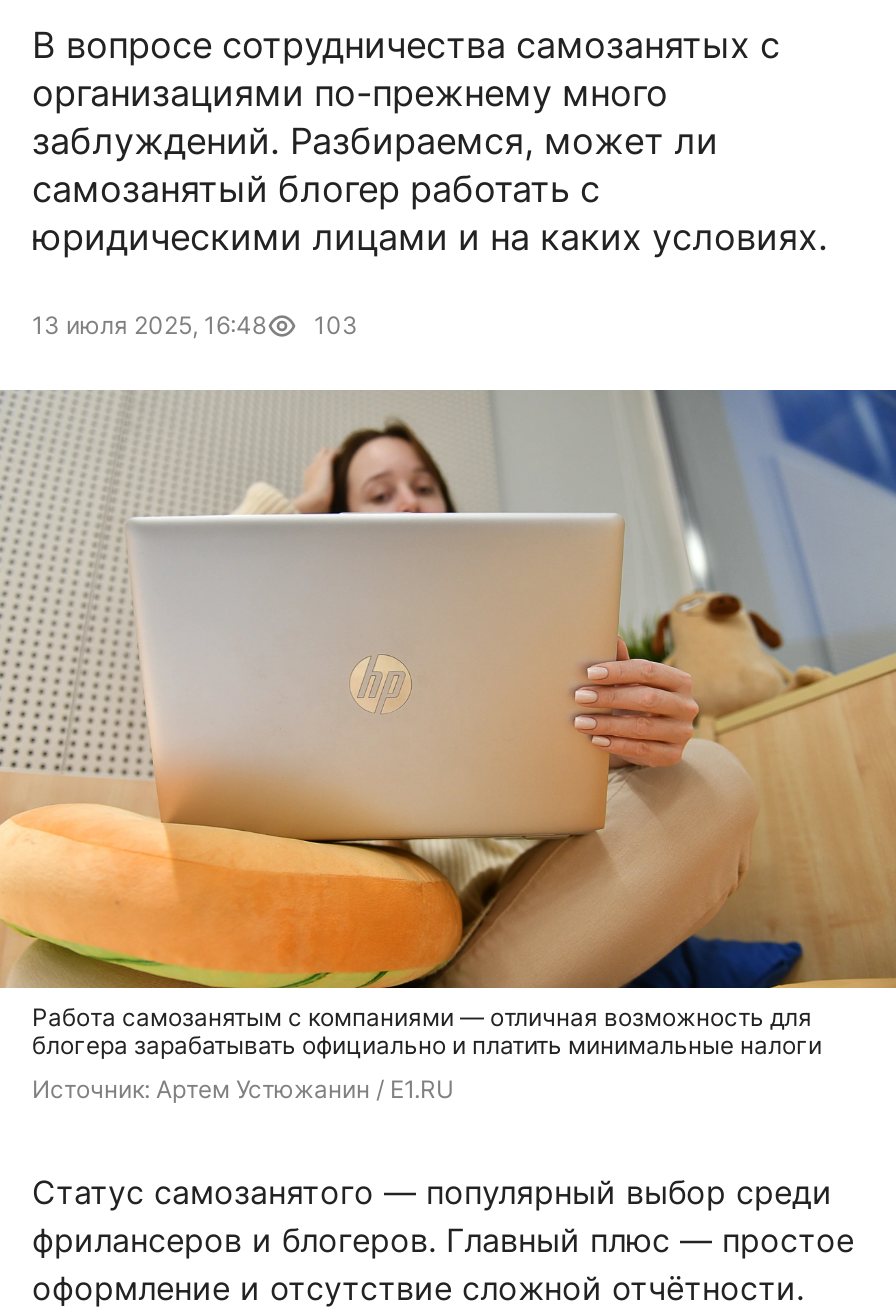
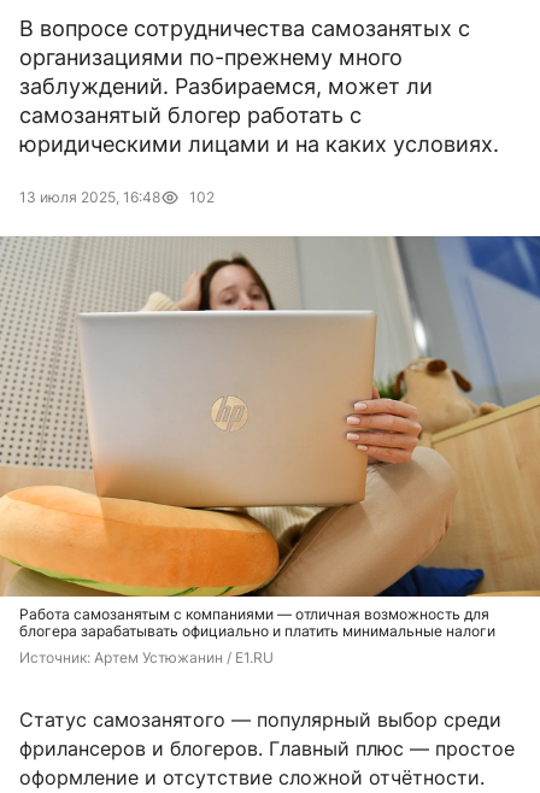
[32,310,358,340] 13 июля 2025, 16:48 103 -> [19,188,215,206] 13 июля 2025, 16:48 102

